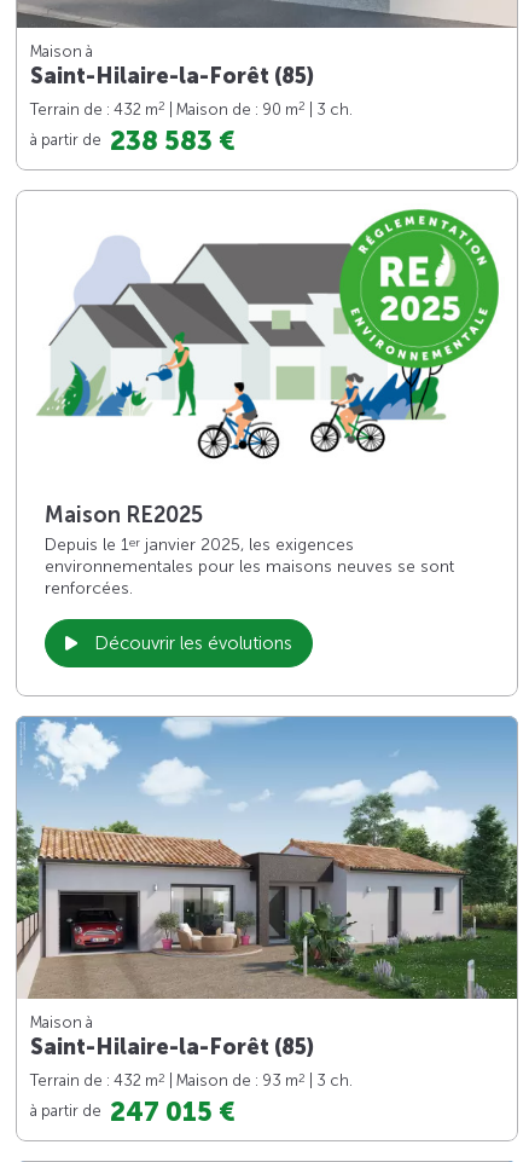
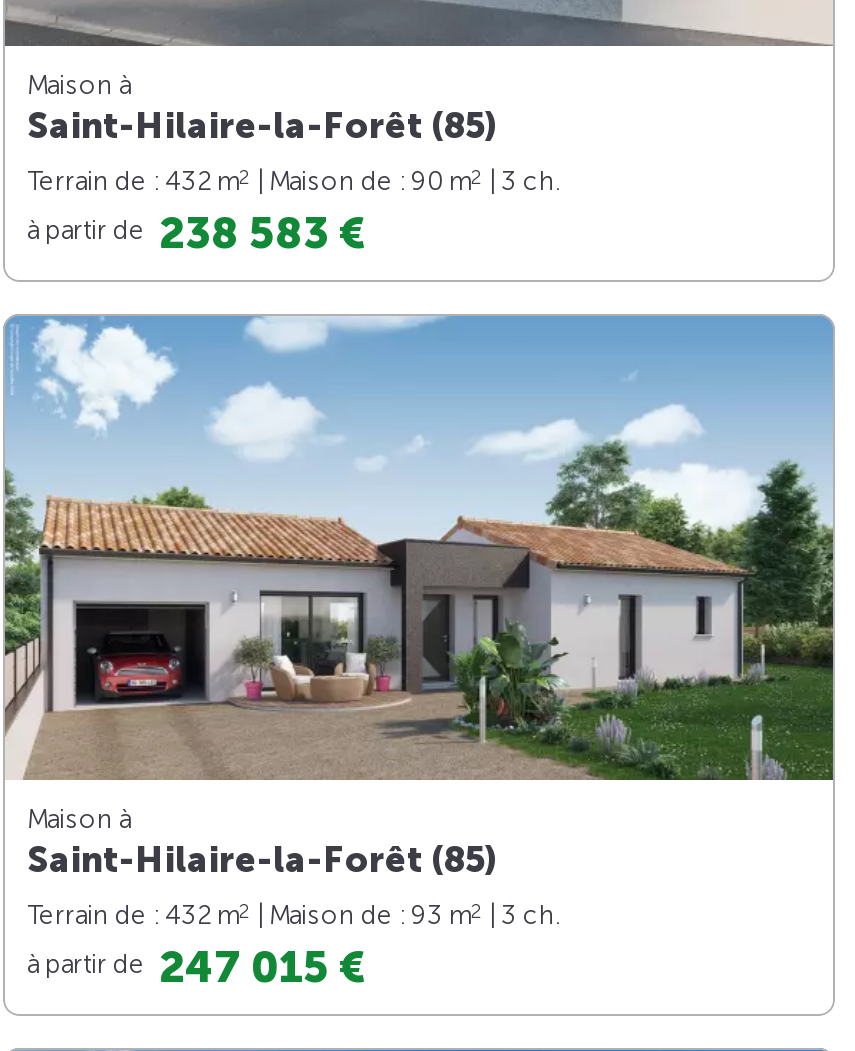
[17,191,516,654] [image] | Maison RE2025 | Depuis le 1er janvier 2025, les exigences | environnementales pour les maisons neuves se sont | renforcées. | Découvrir les évolutions -> none

